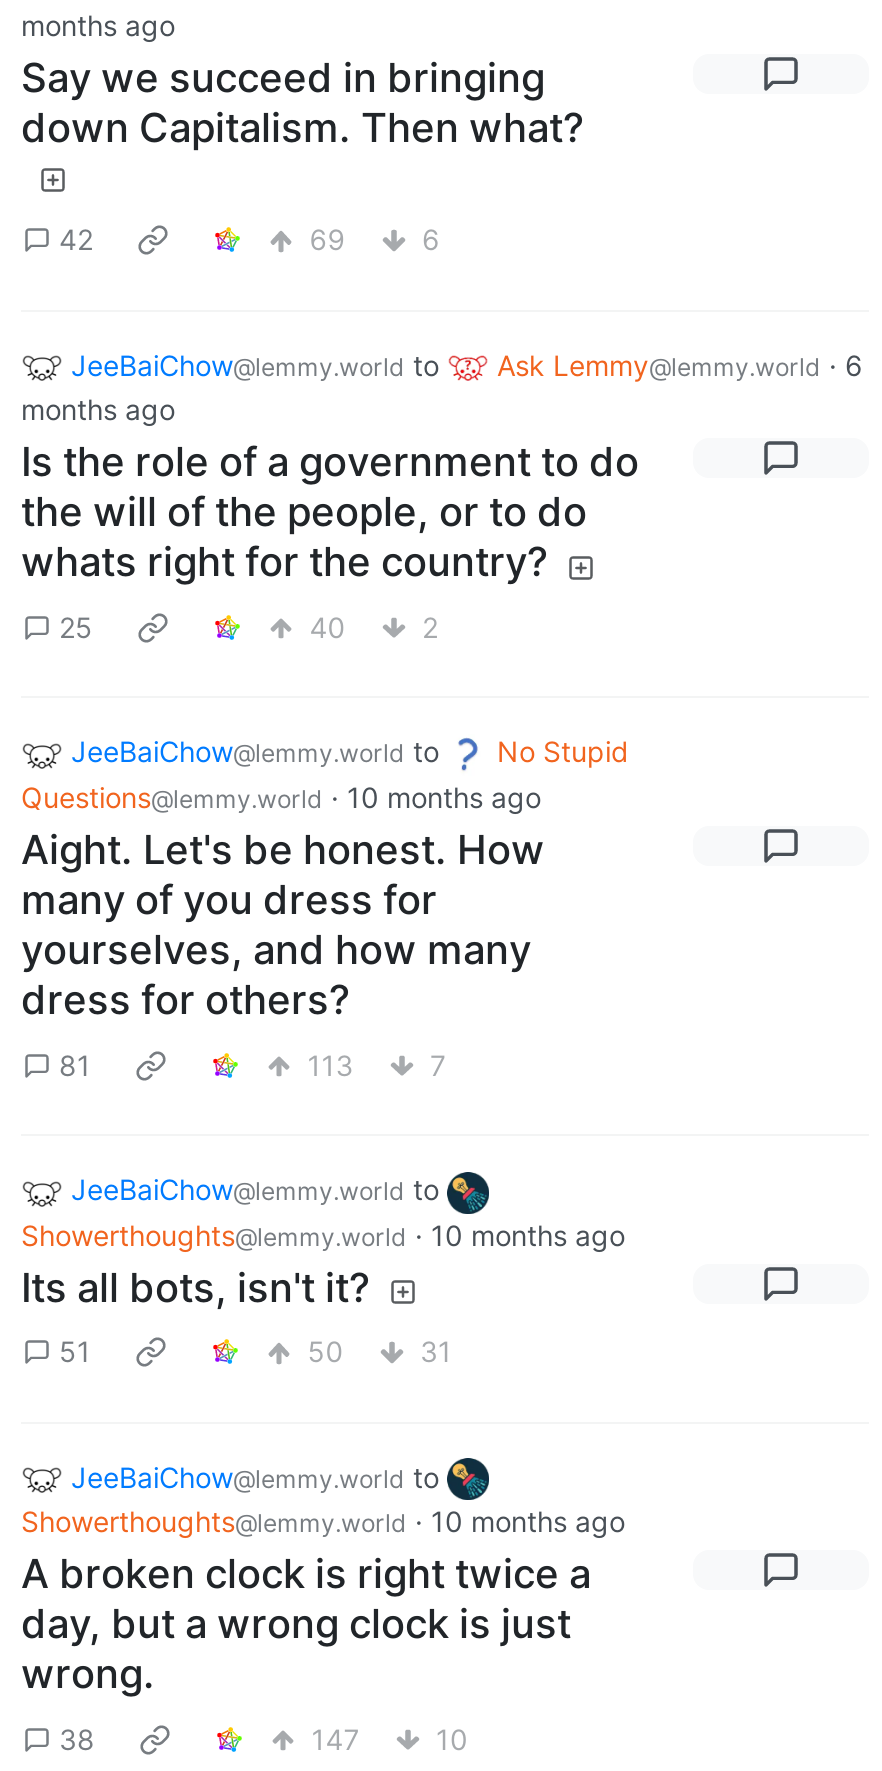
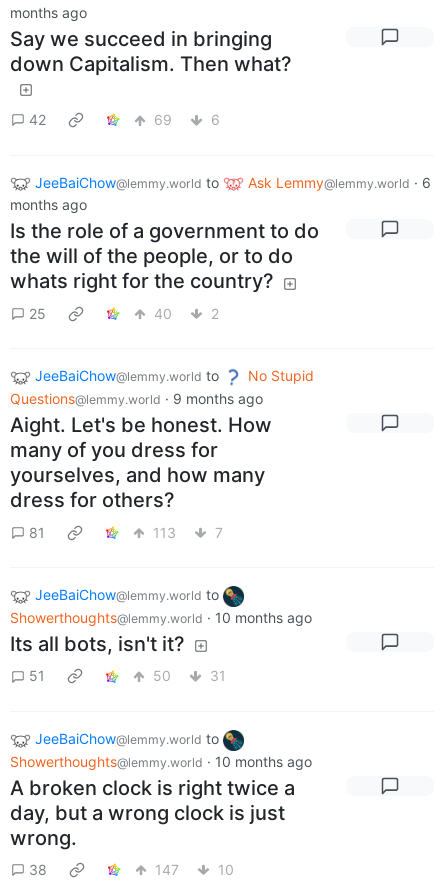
[21,780,541,814] Questions@lemmy.world · 10 months ago -> [10,390,263,407] Questions@lemmy.world · 9 months ago

